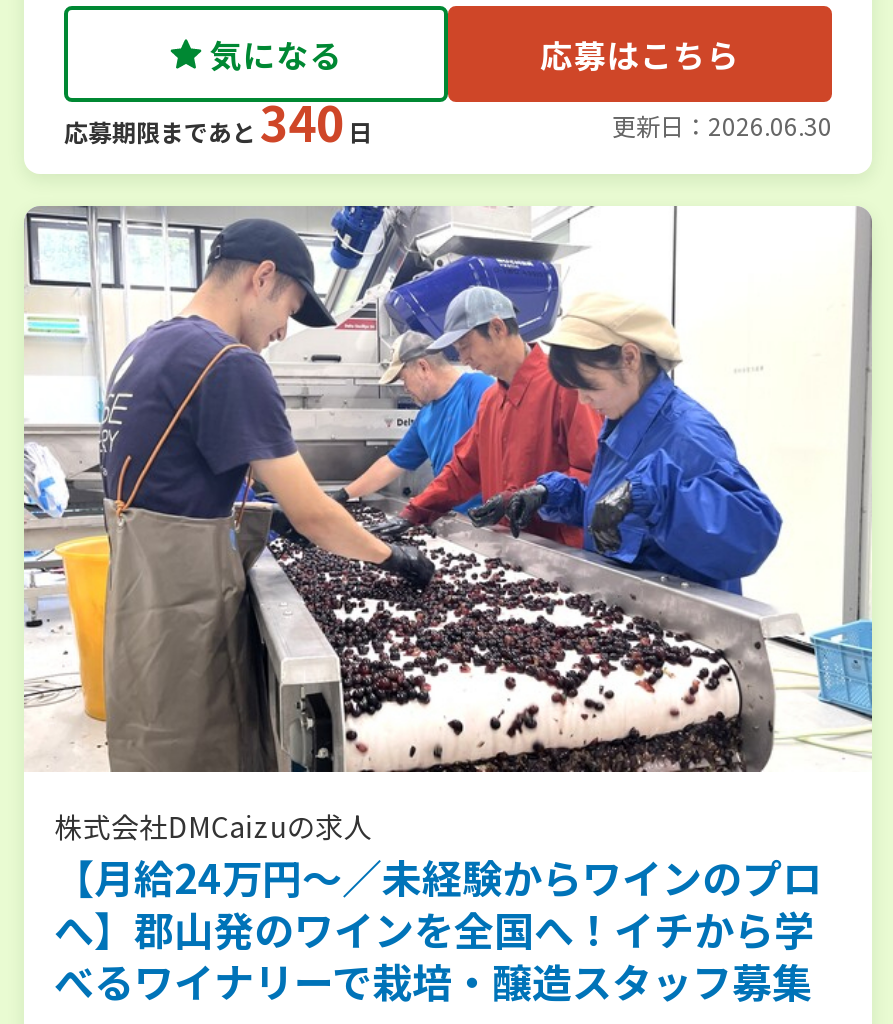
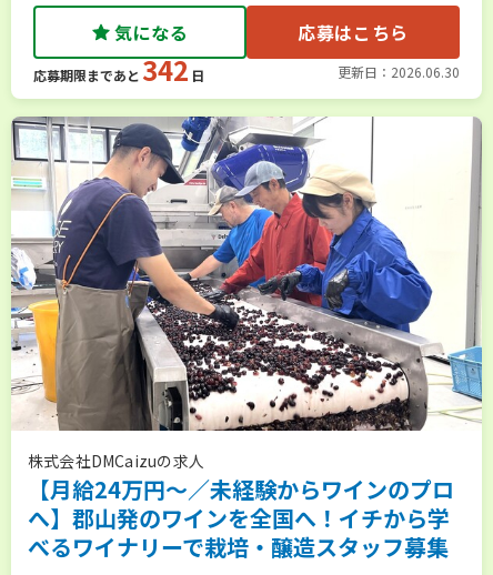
[64,87,372,157] 応募期限まであと 340 日 -> [33,51,204,89] 応募期限まであと 342 日

